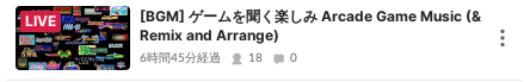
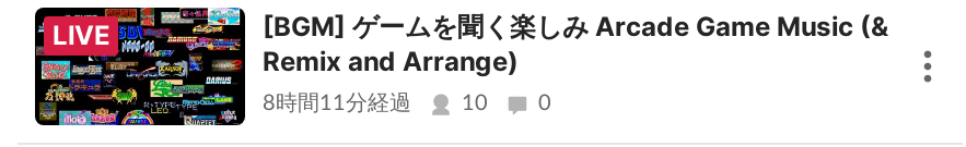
[140,52,221,64] 6時間45分経過 -> [263,92,411,114] 8時間11分経過
[248,53,263,64] 18 -> [462,93,488,115] 10

